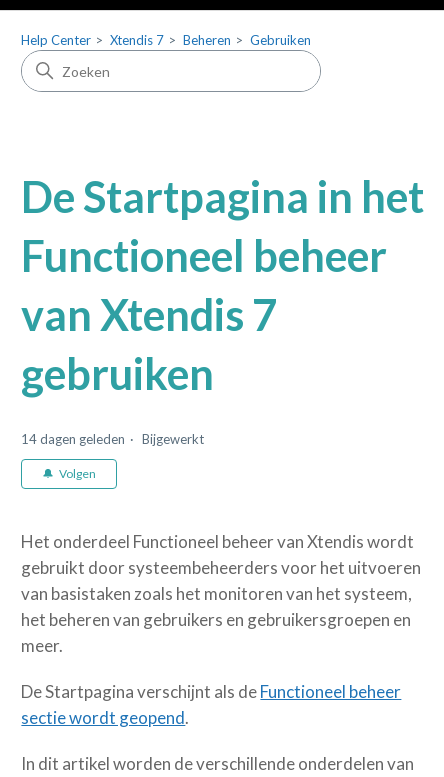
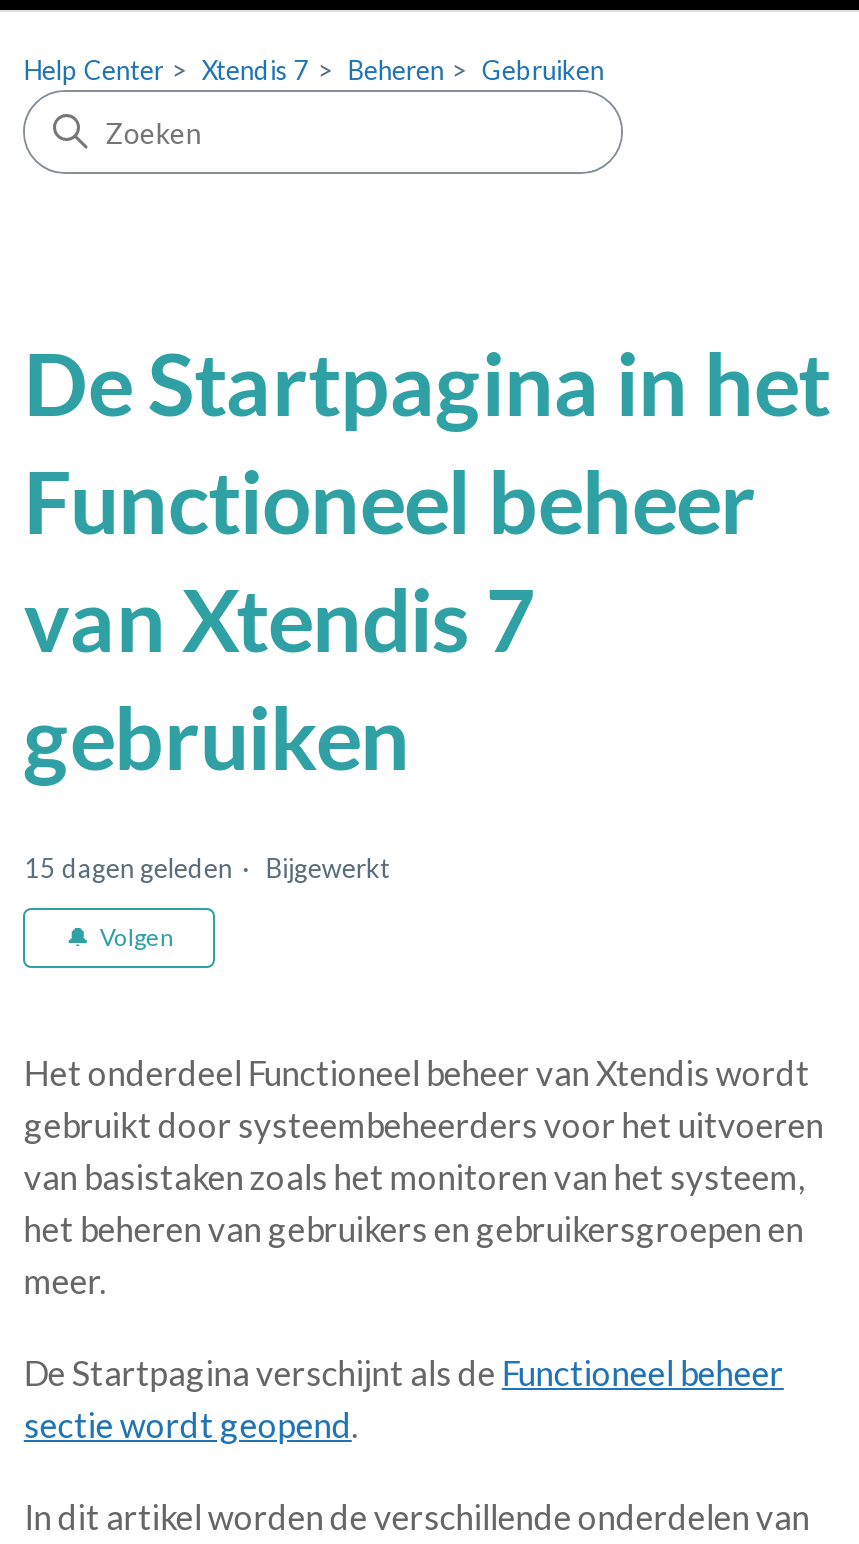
[21,431,125,447] 14 dagen geleden -> [24,852,232,884] 15 dagen geleden

